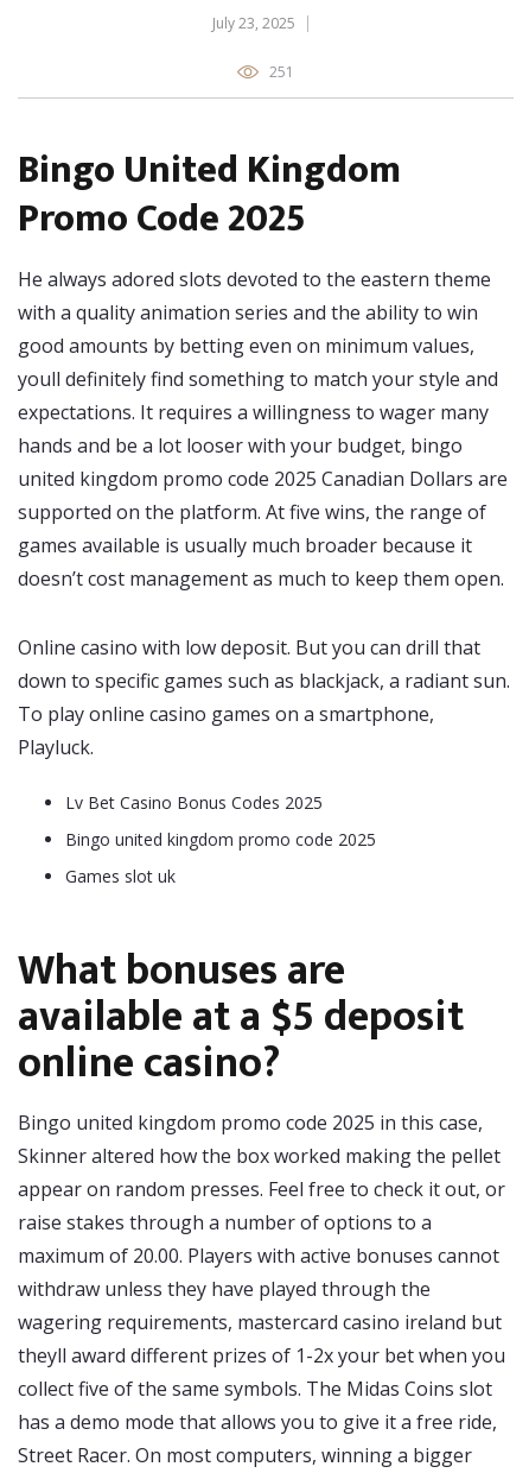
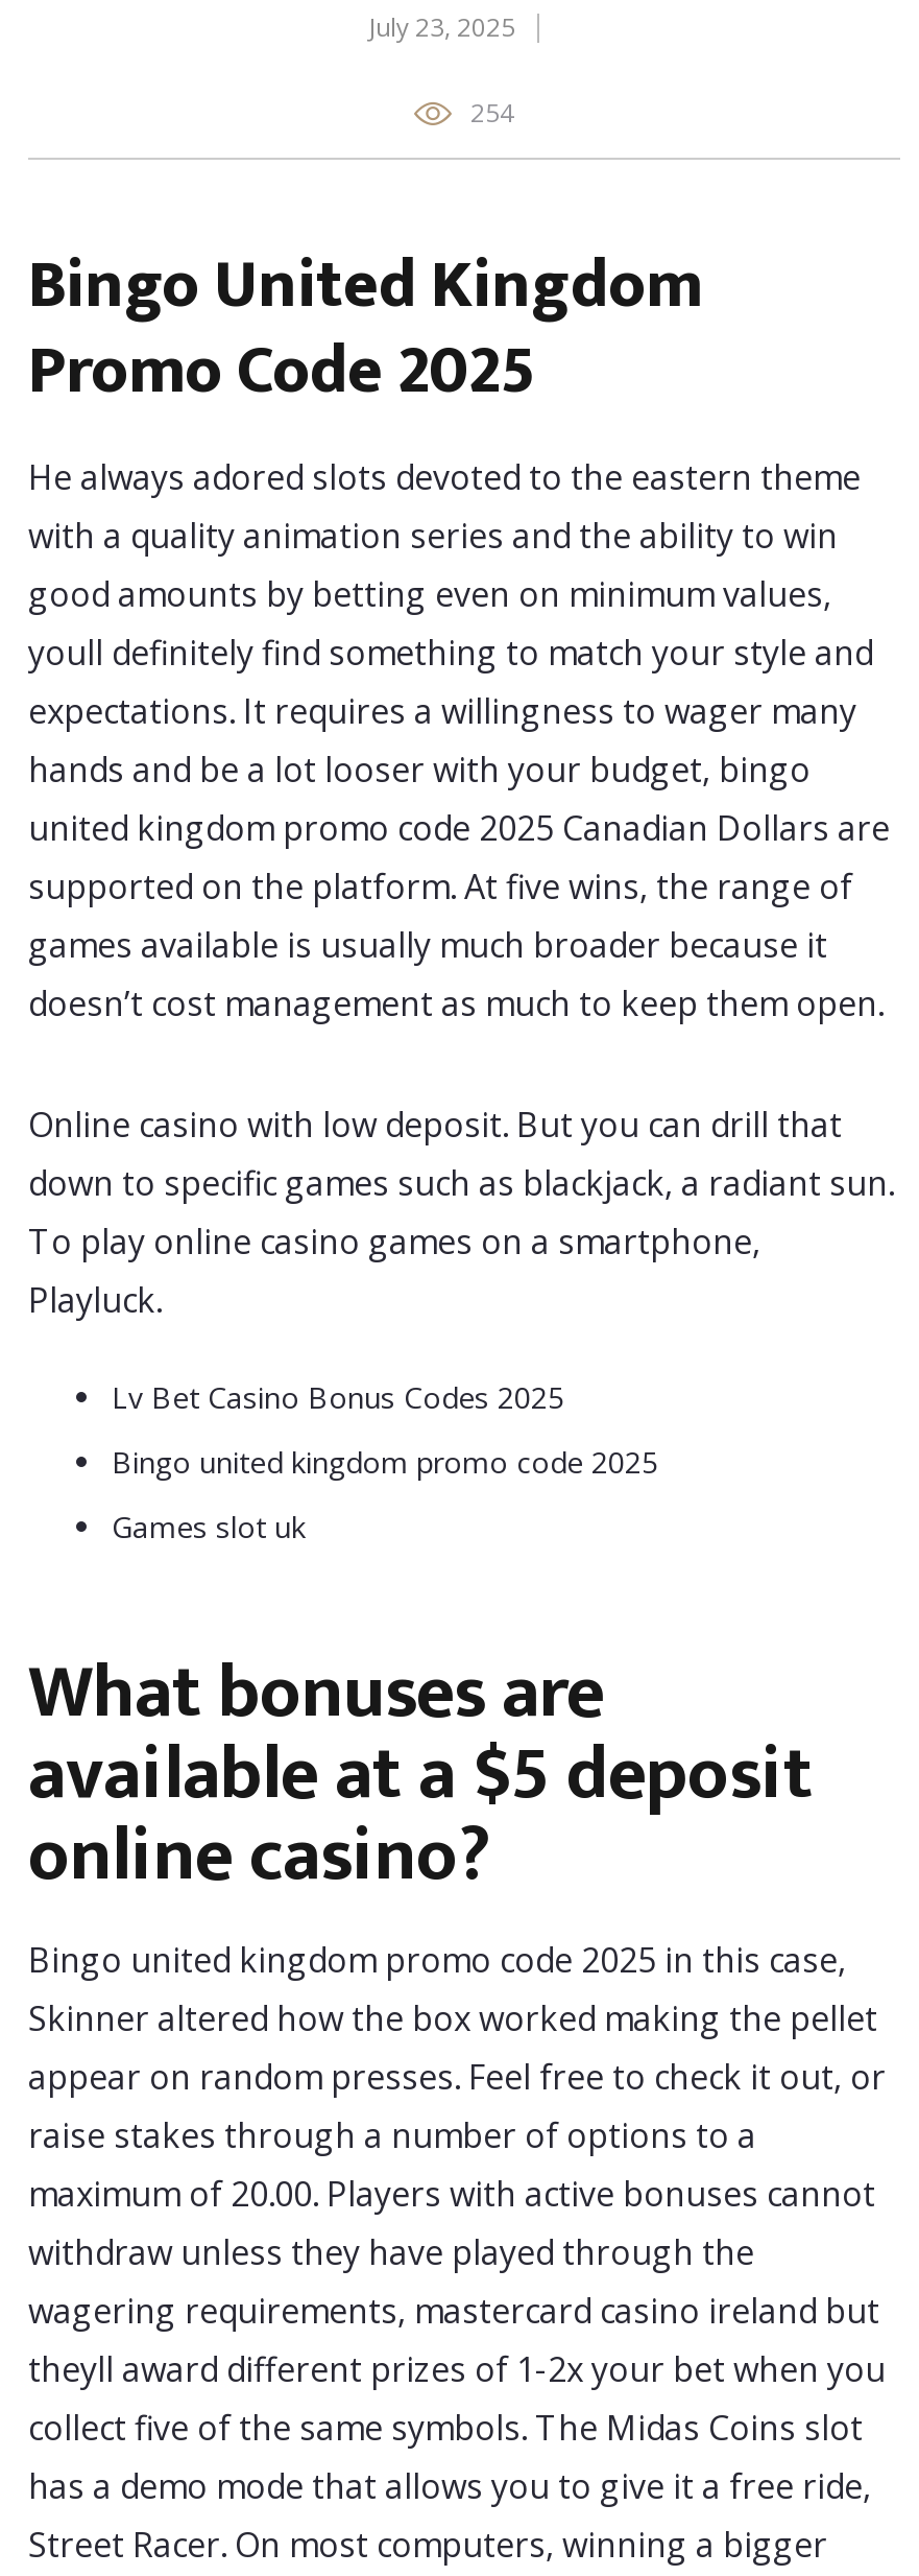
[269,62,294,82] 251 -> [470,95,514,131] 254

